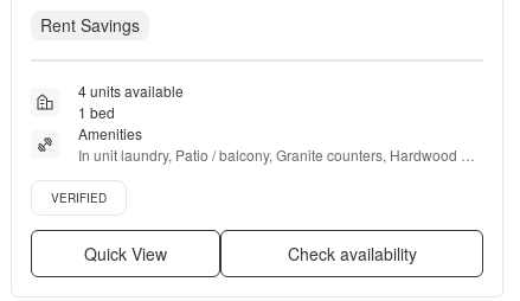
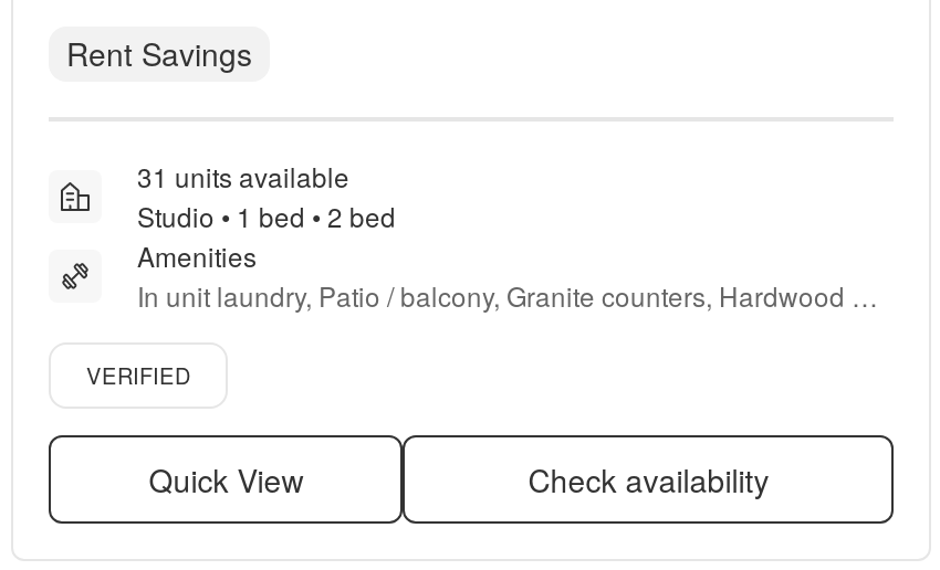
[78,81,184,122] 4 units available | 1 bed -> [137,157,396,234] 31 units available | Studio • 1 bed • 2 bed

